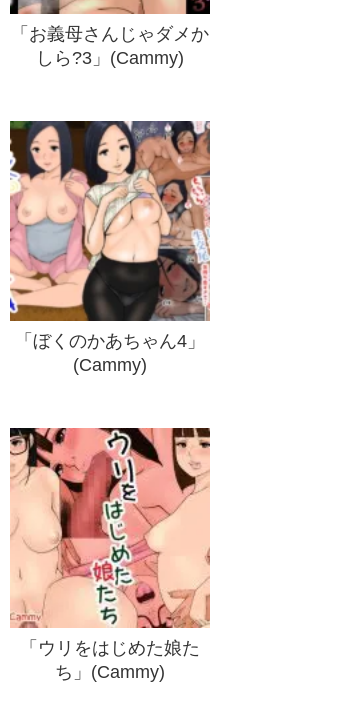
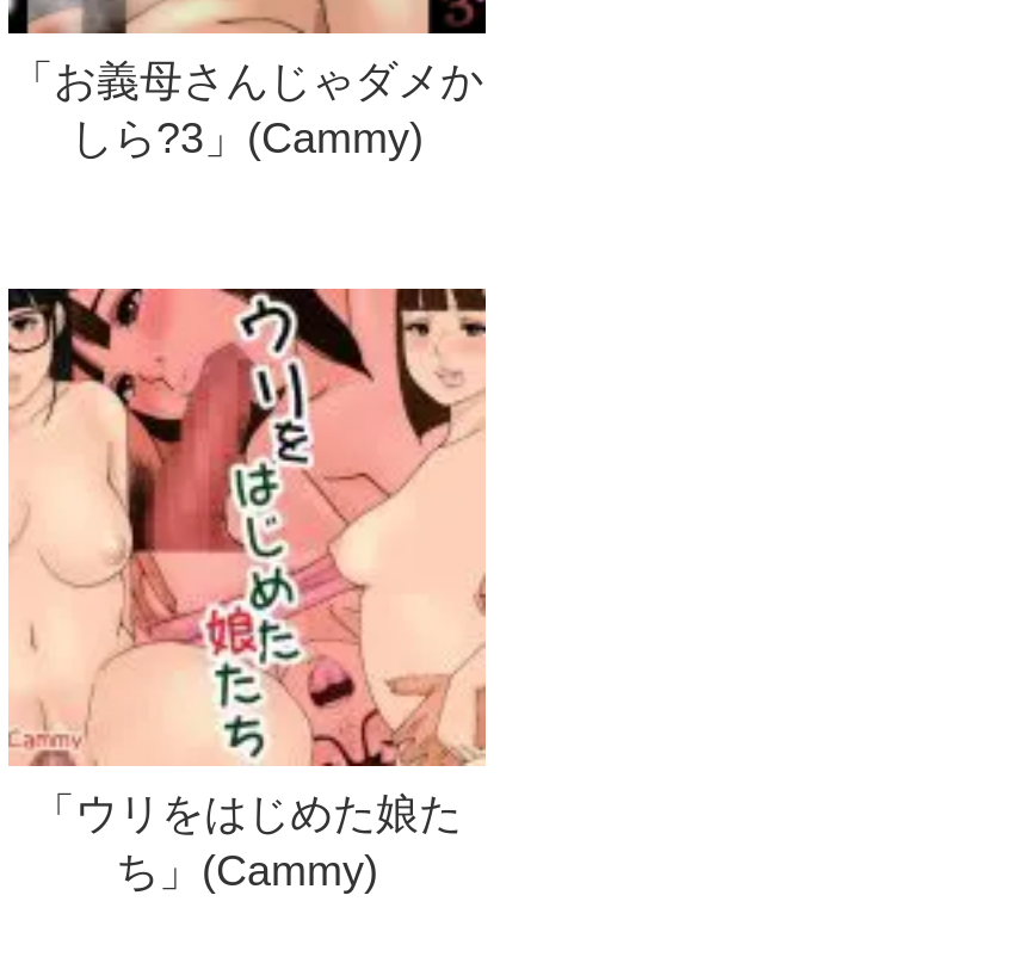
[9,120,211,375] [image] | 「ぼくのかあちゃん4」 | (Cammy) -> none

